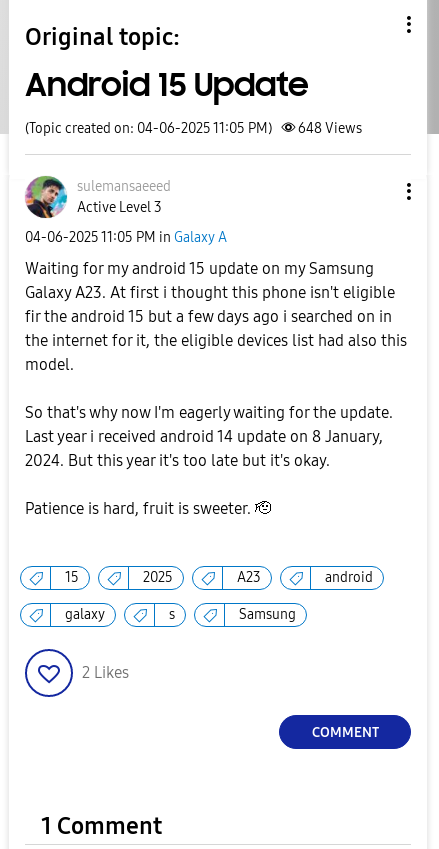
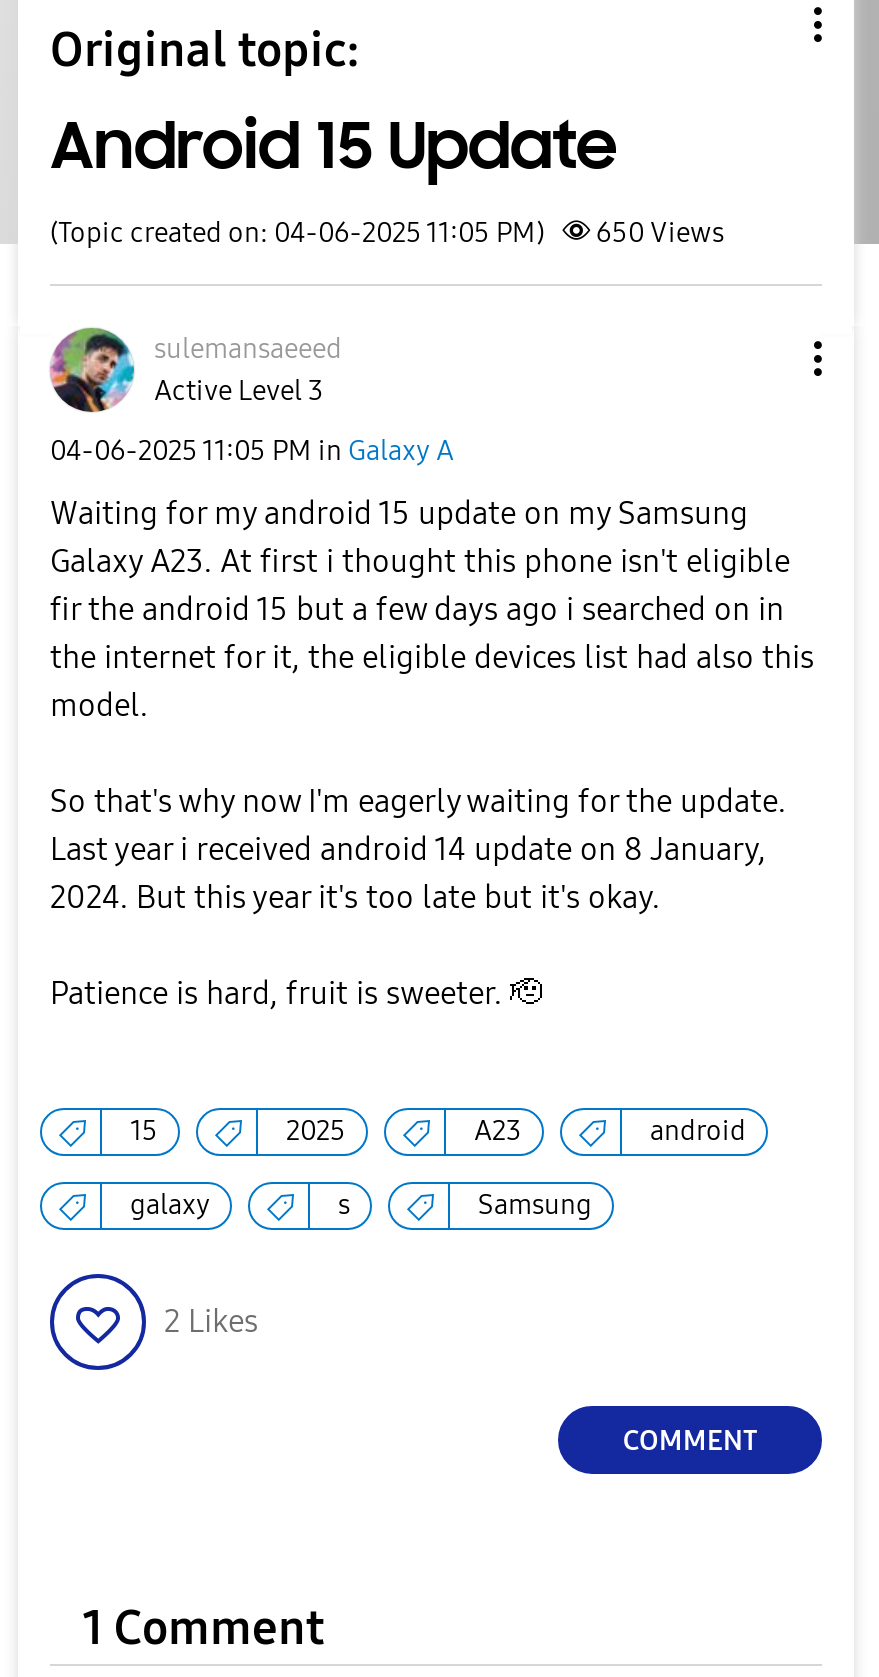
[25,120,362,137] (Topic created on: 04-06-2025 11:05 PM) 648 Views -> [50,216,724,250] (Topic created on: 04-06-2025 11:05 PM) 650 Views

